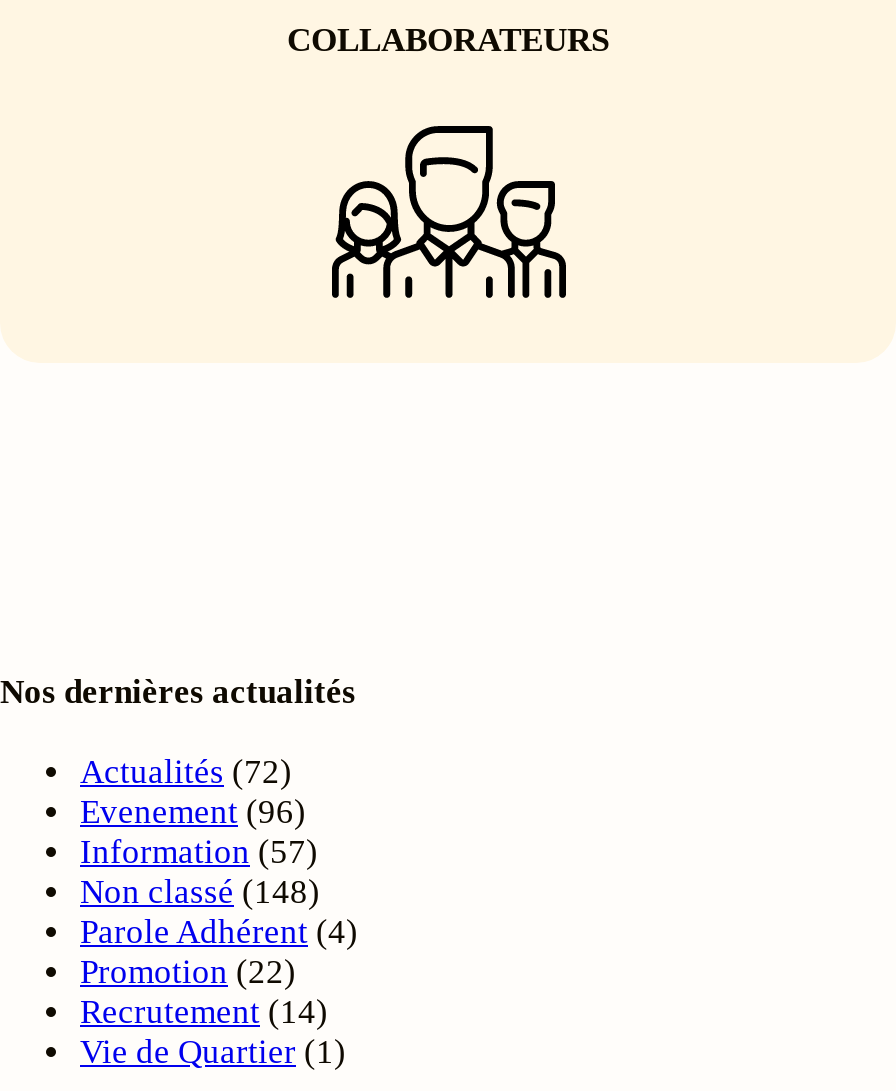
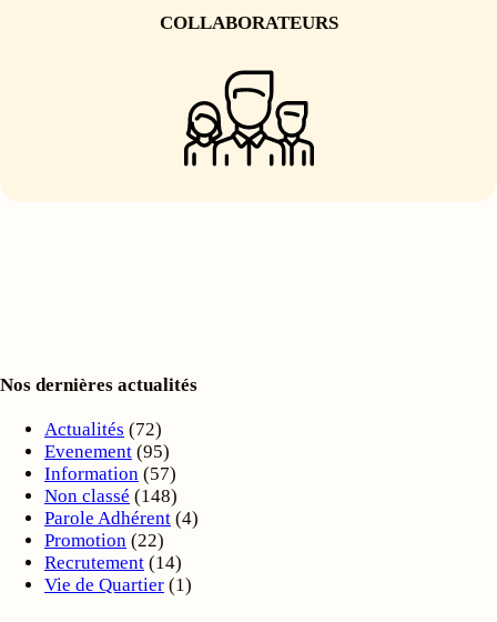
[80,792,306,830] Evenement (96) -> [44,441,170,462] Evenement (95)

